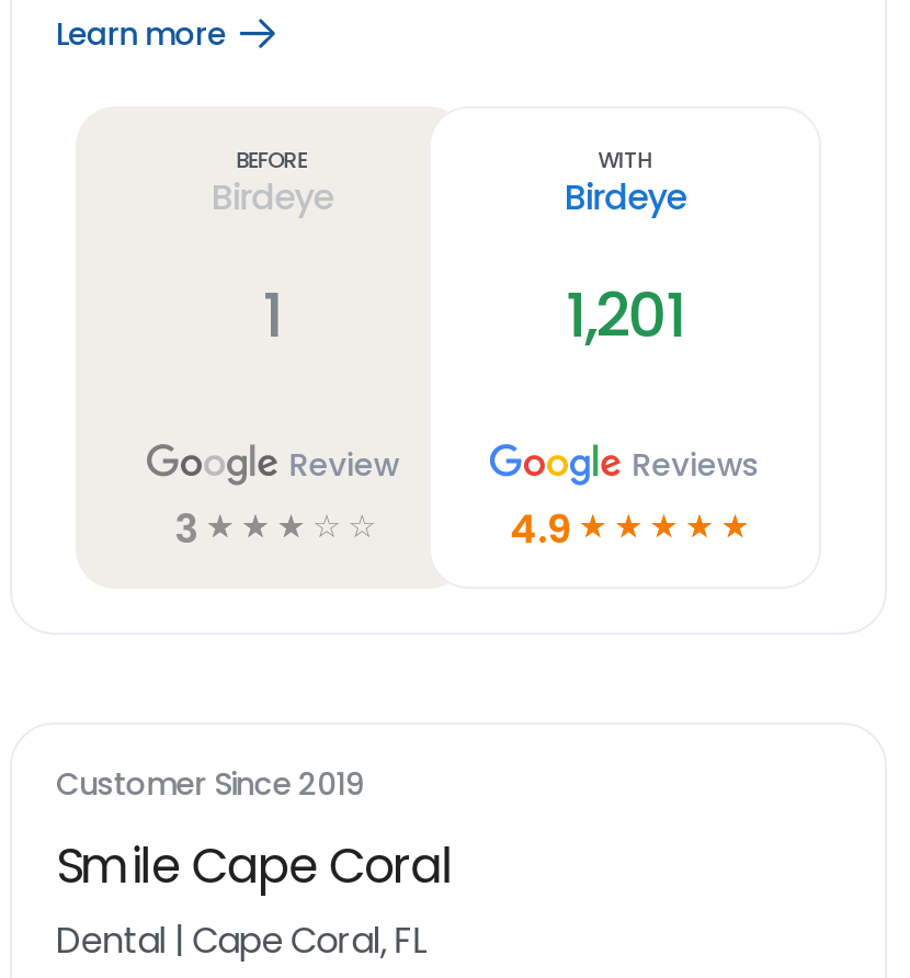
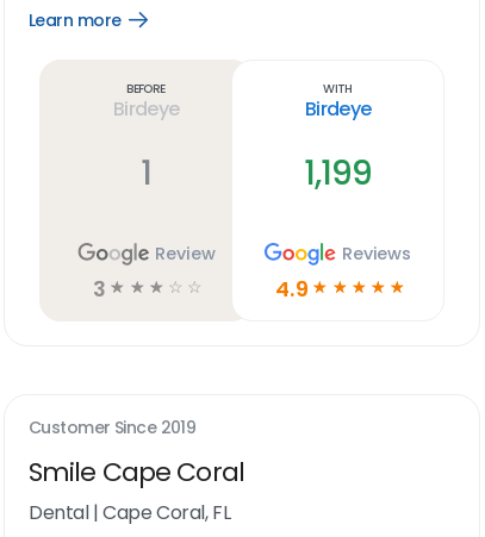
[565,272,685,357] 1,201 -> [304,149,371,196] 1,199

